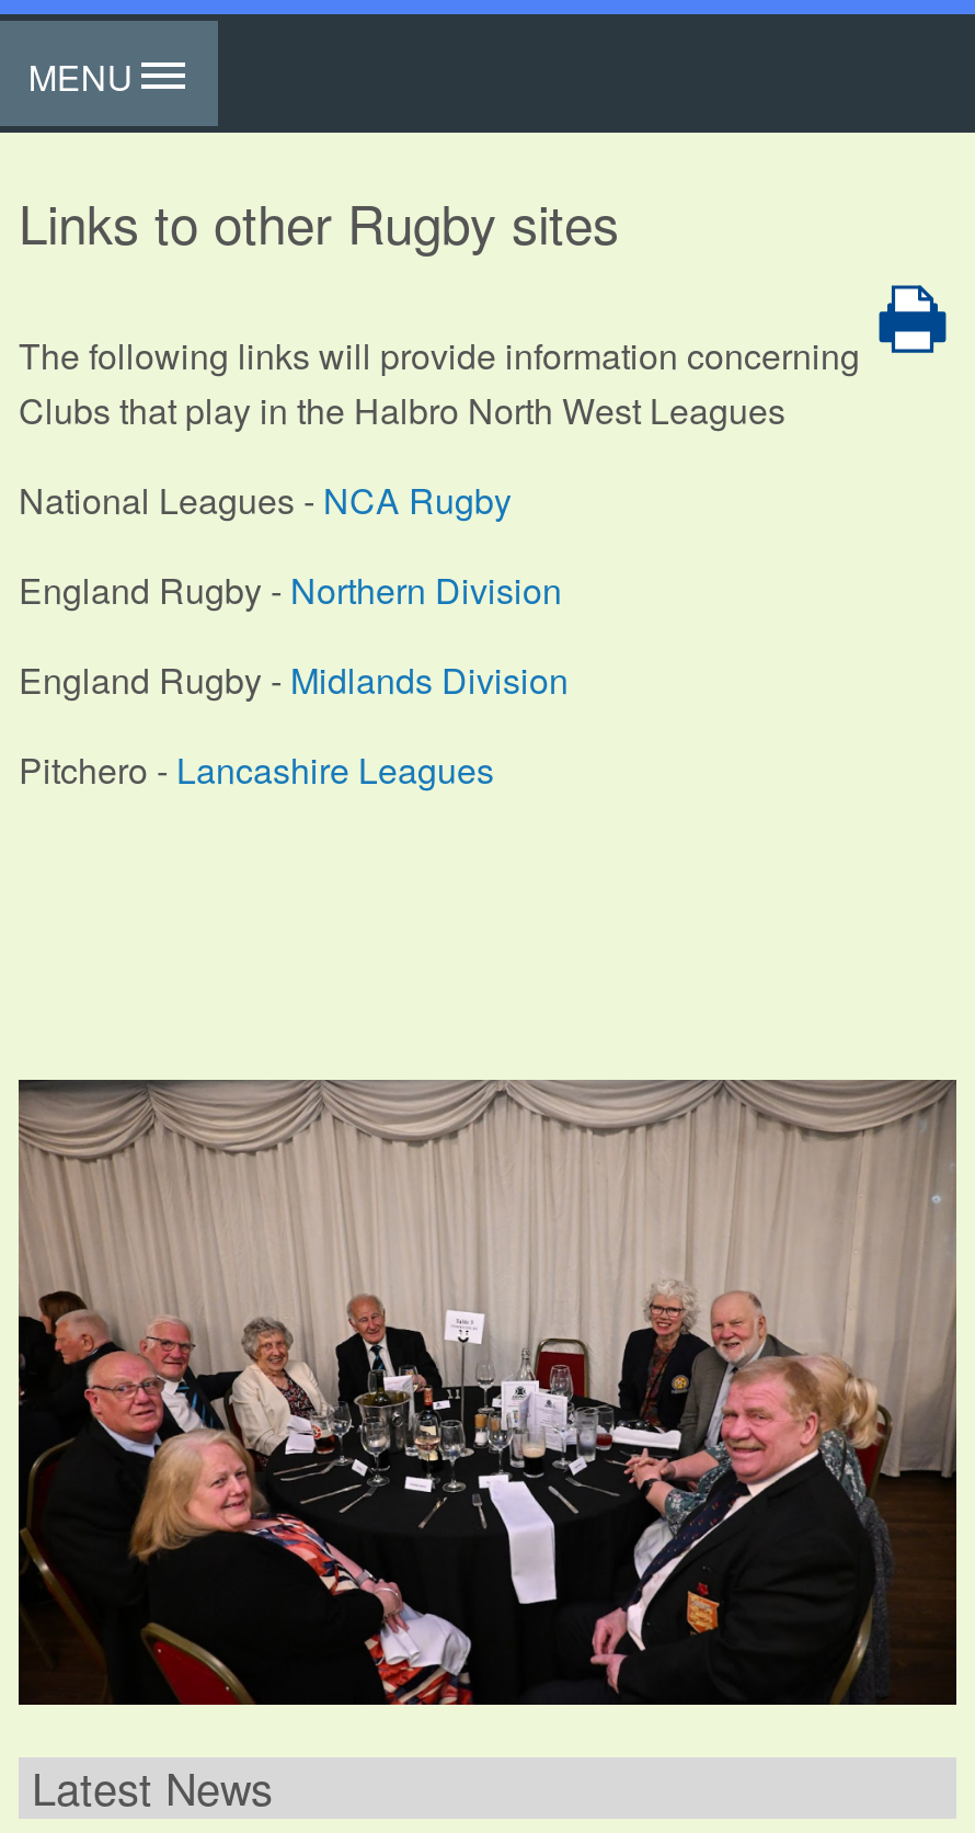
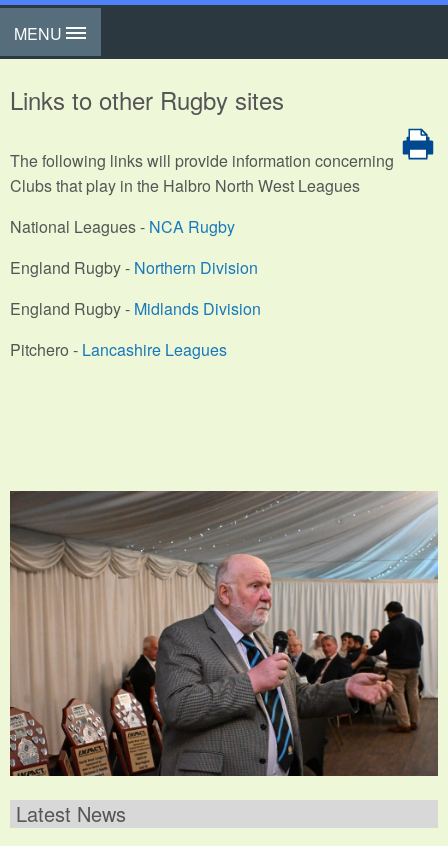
[16,1078,959,1707] [image] -> [9,491,438,777] [image]

